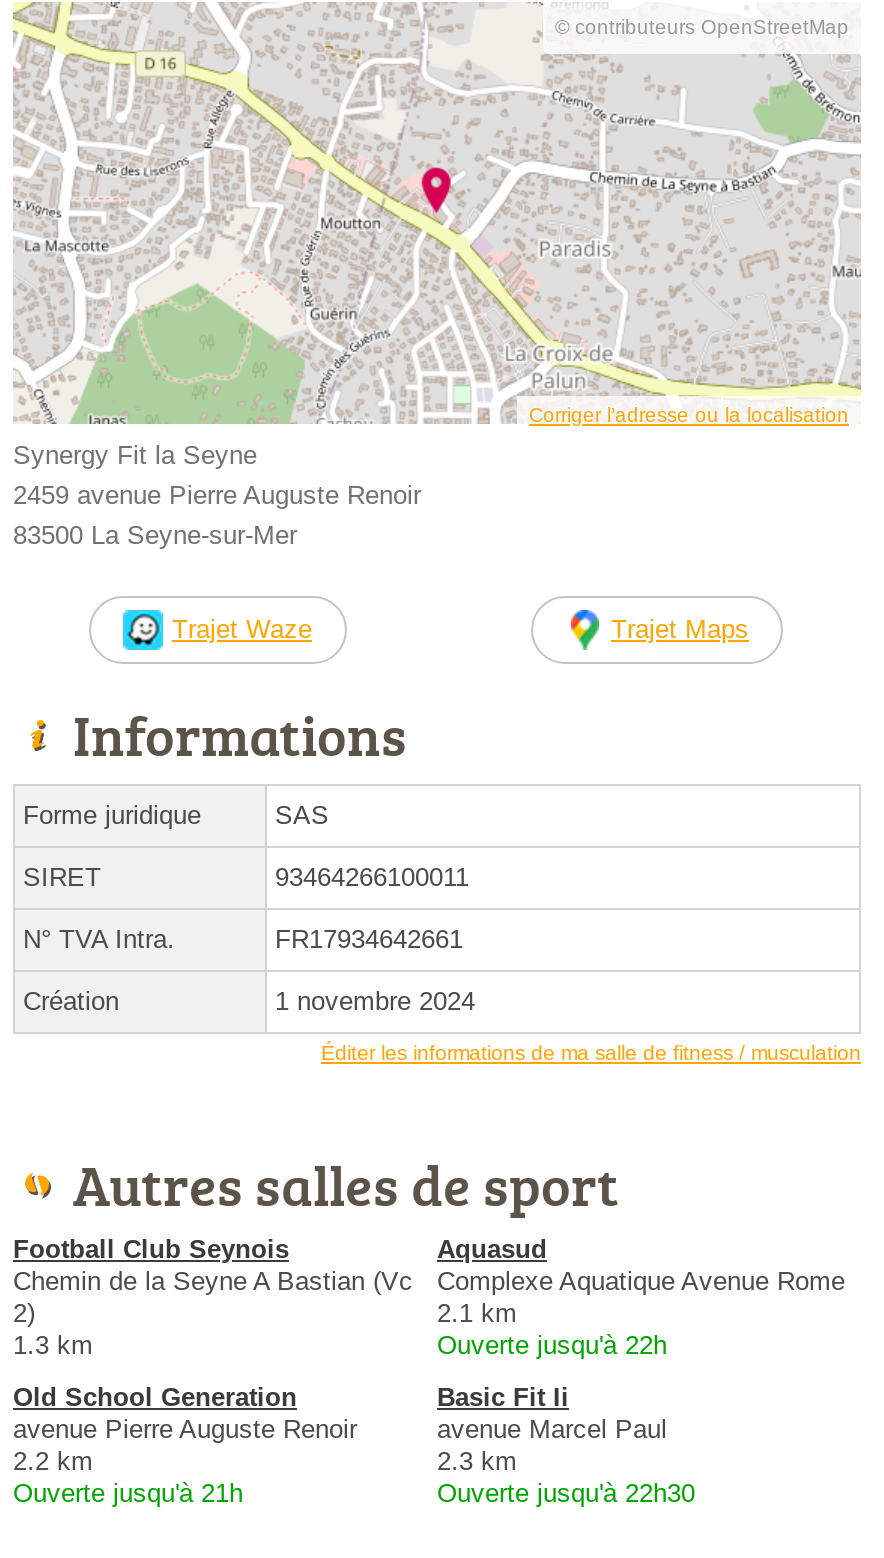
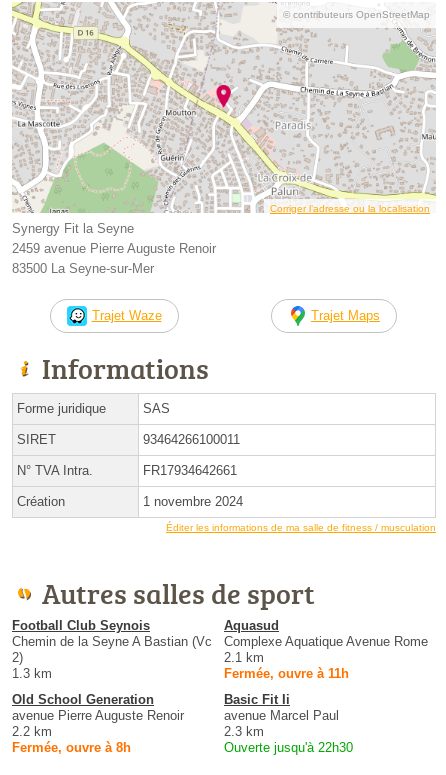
[437,1330,667,1360] Ouverte jusqu'à 22h -> [224,666,349,681] Fermée, ouvre à 11h
[13,1478,243,1508] Ouverte jusqu'à 21h -> [12,740,131,755] Fermée, ouvre à 8h

